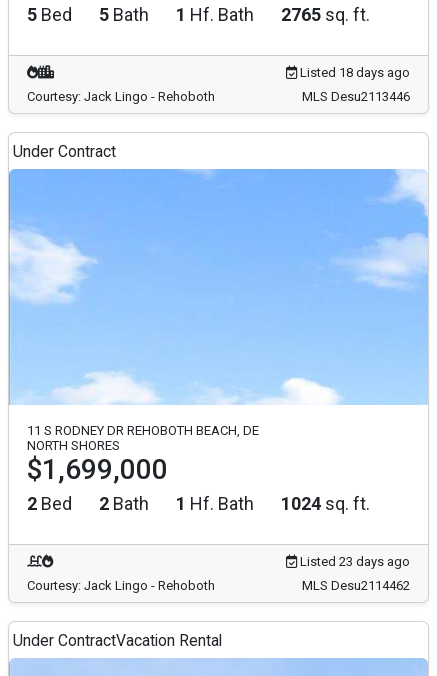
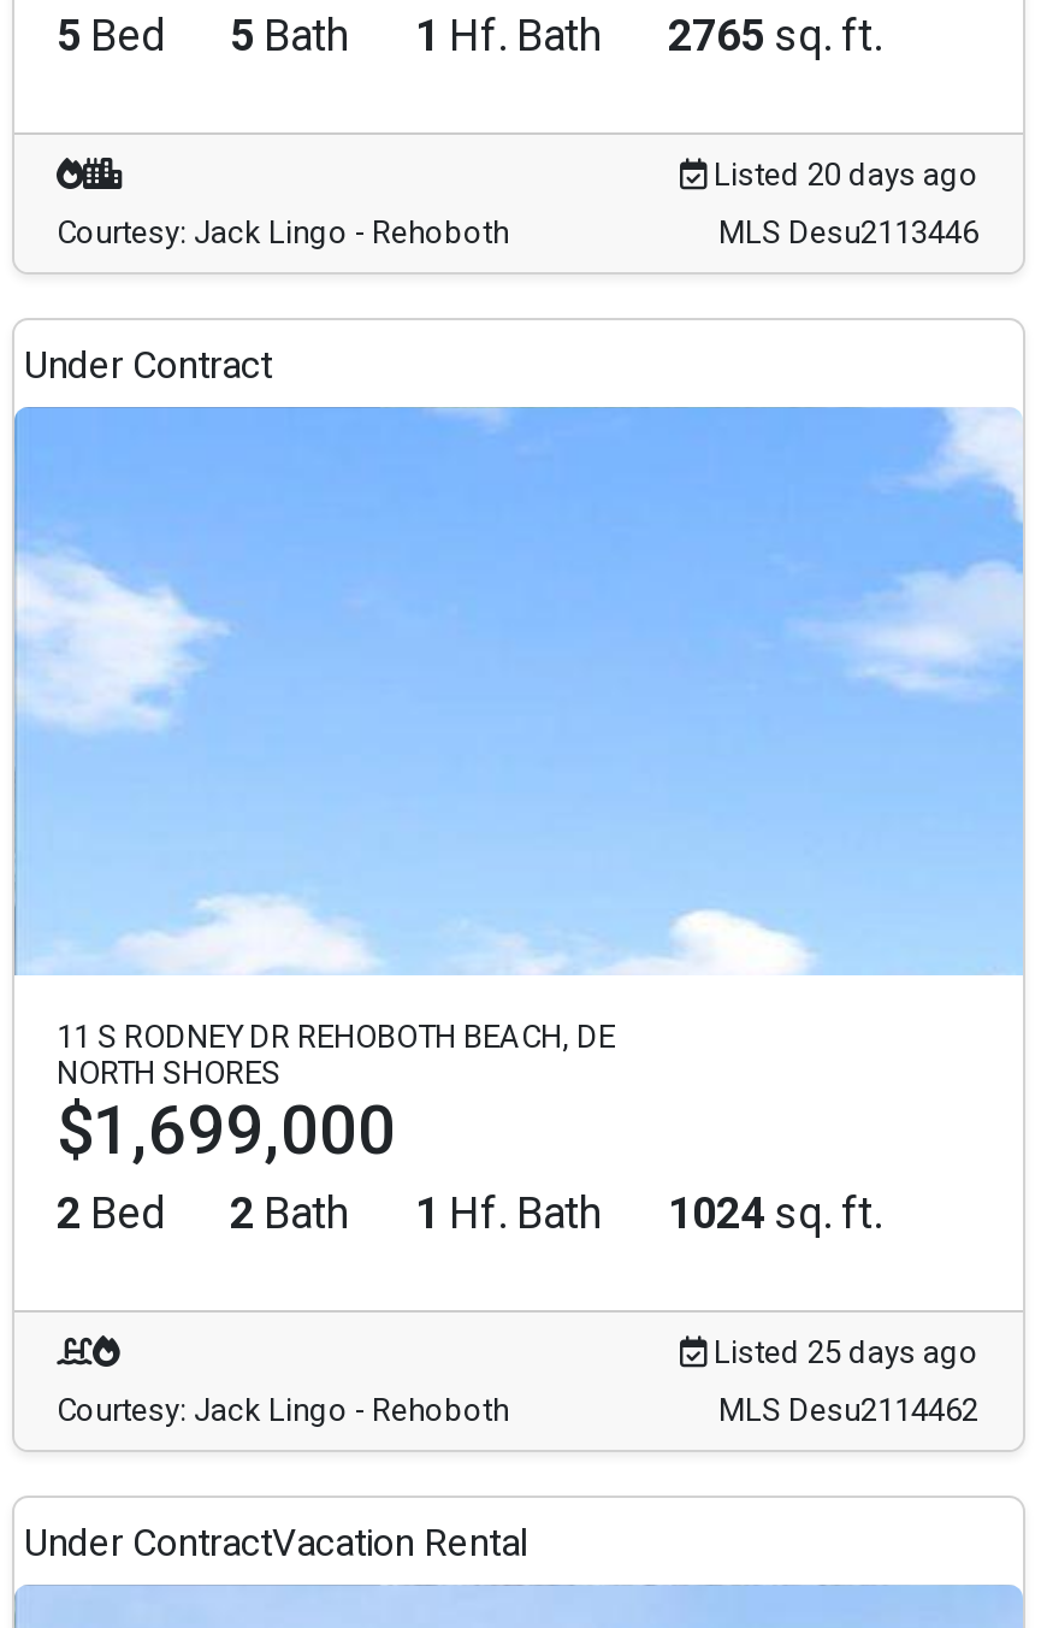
[296,65,409,80] Listed 18 days ago -> [706,157,978,193] Listed 20 days ago
[296,554,409,569] Listed 23 days ago -> [706,1335,978,1371] Listed 25 days ago

